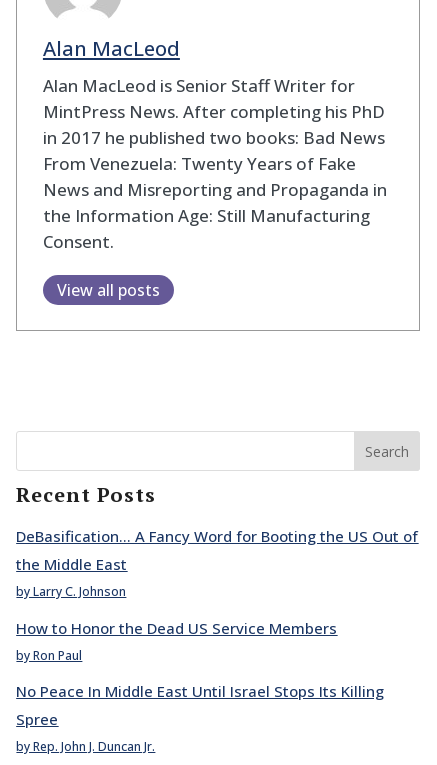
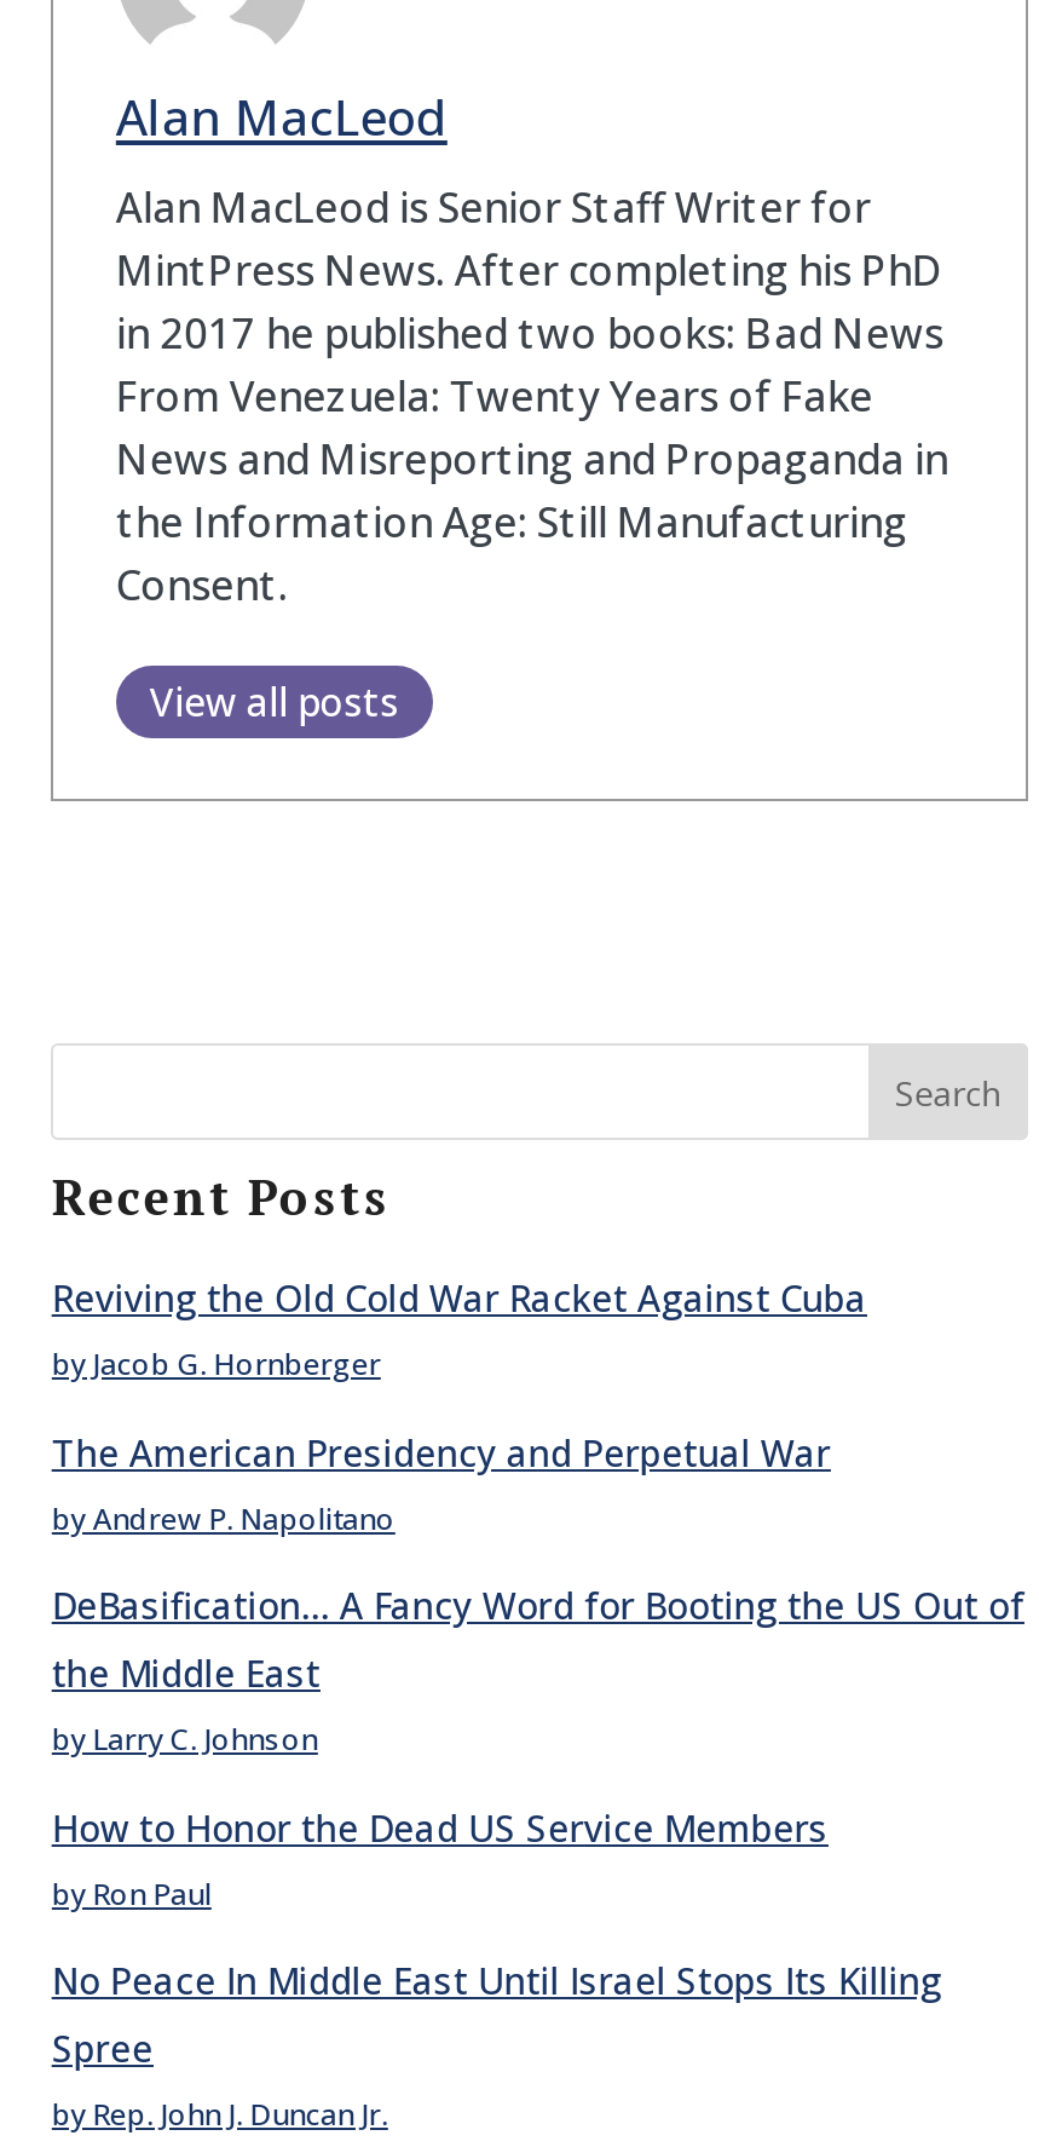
none -> [52,1273,867,1538] Reviving the Old Cold War Racket Against Cuba | by Jacob G. Hornberger | The American Presidency and Perpetual War | by Andrew P. Napolitano

